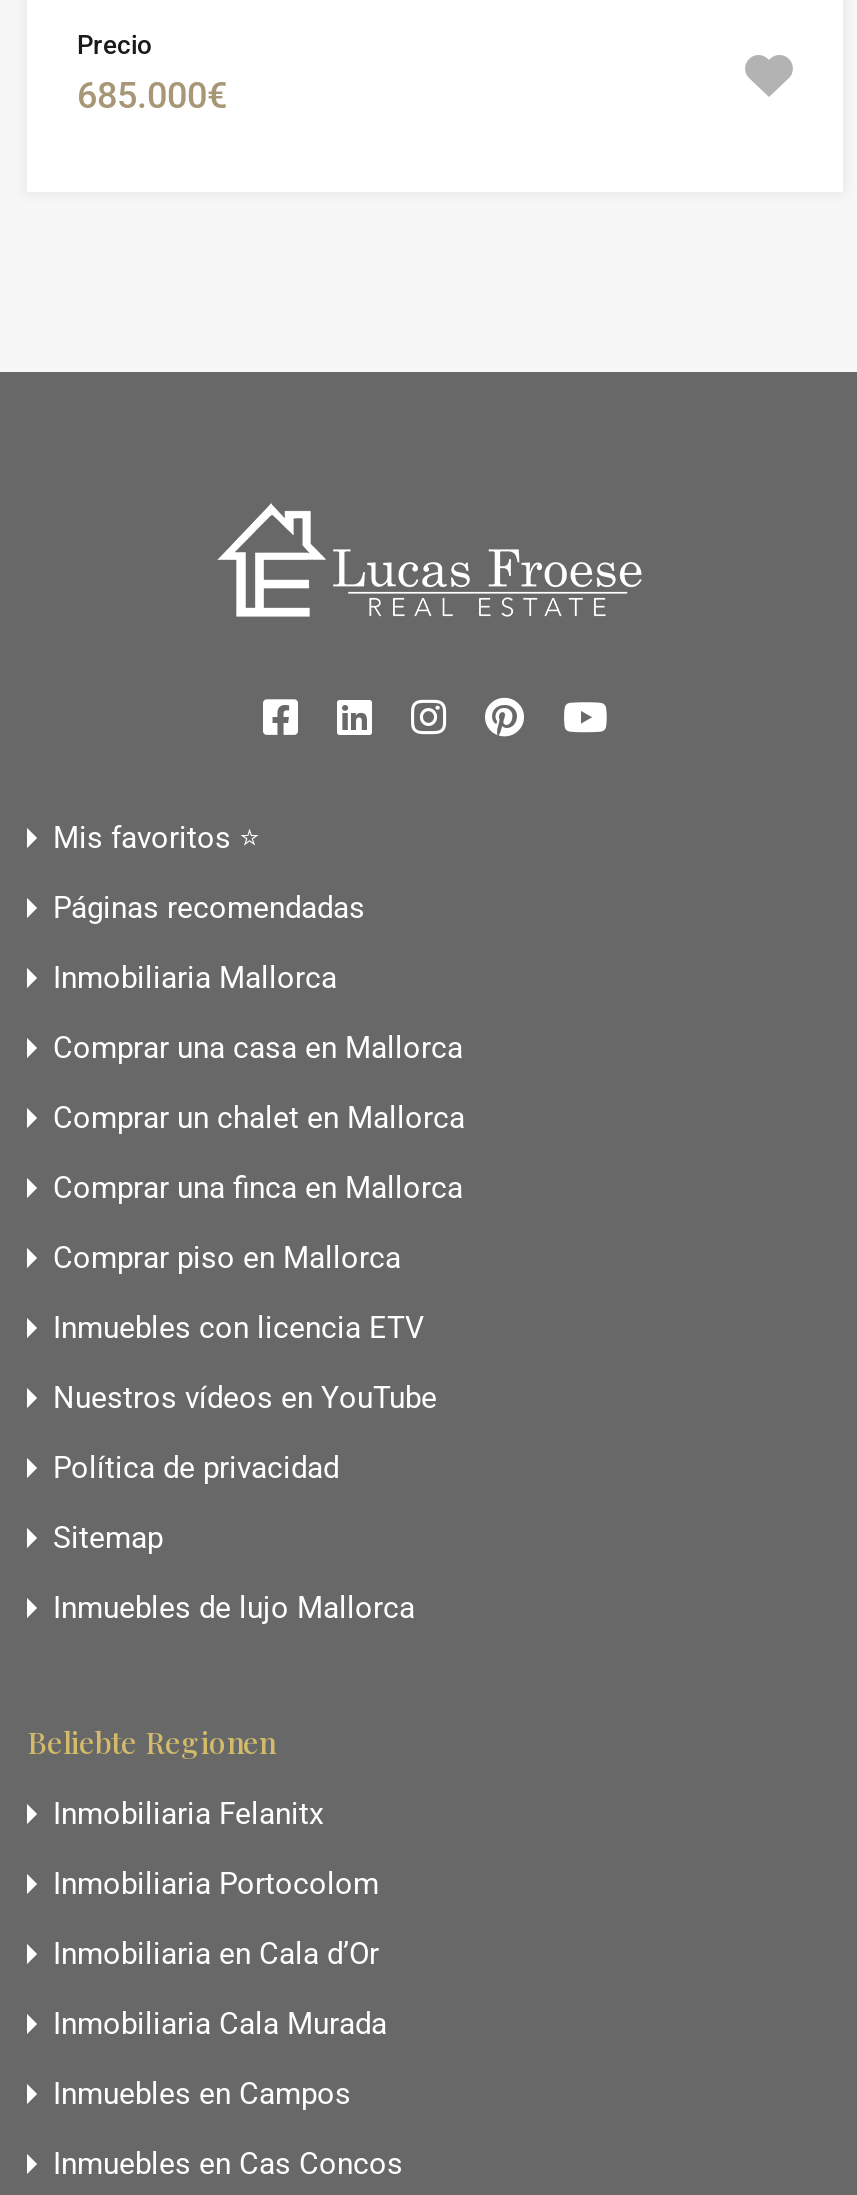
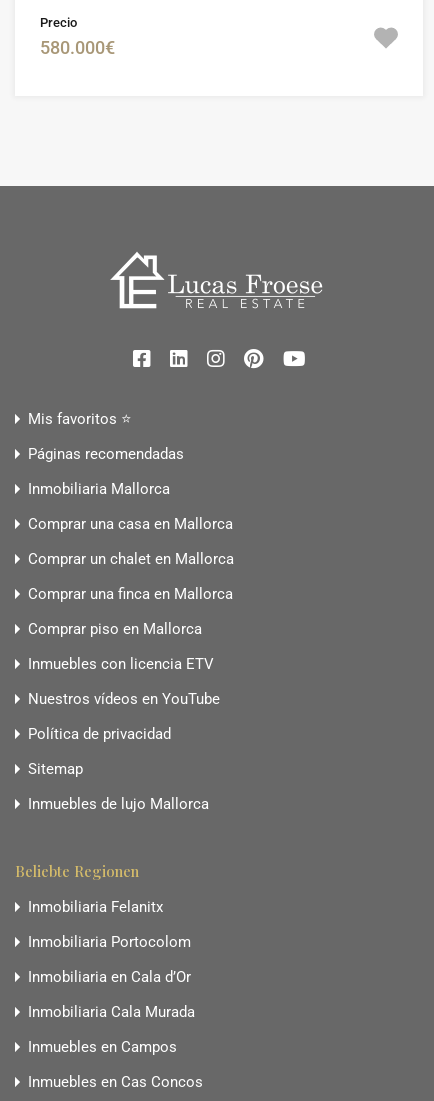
[77,74,227,116] 685.000€ -> [40,37,115,58] 580.000€

